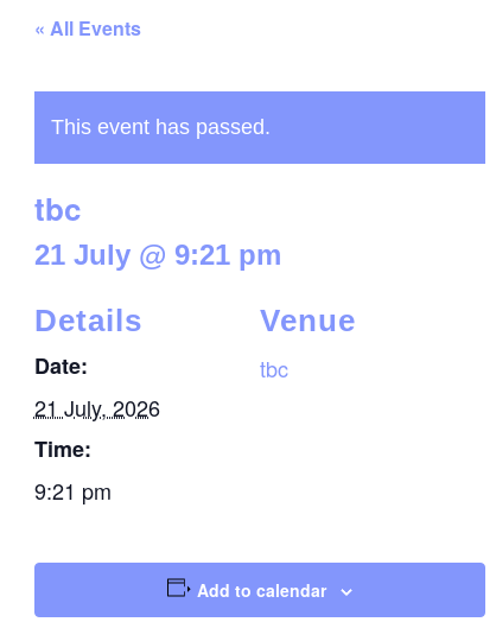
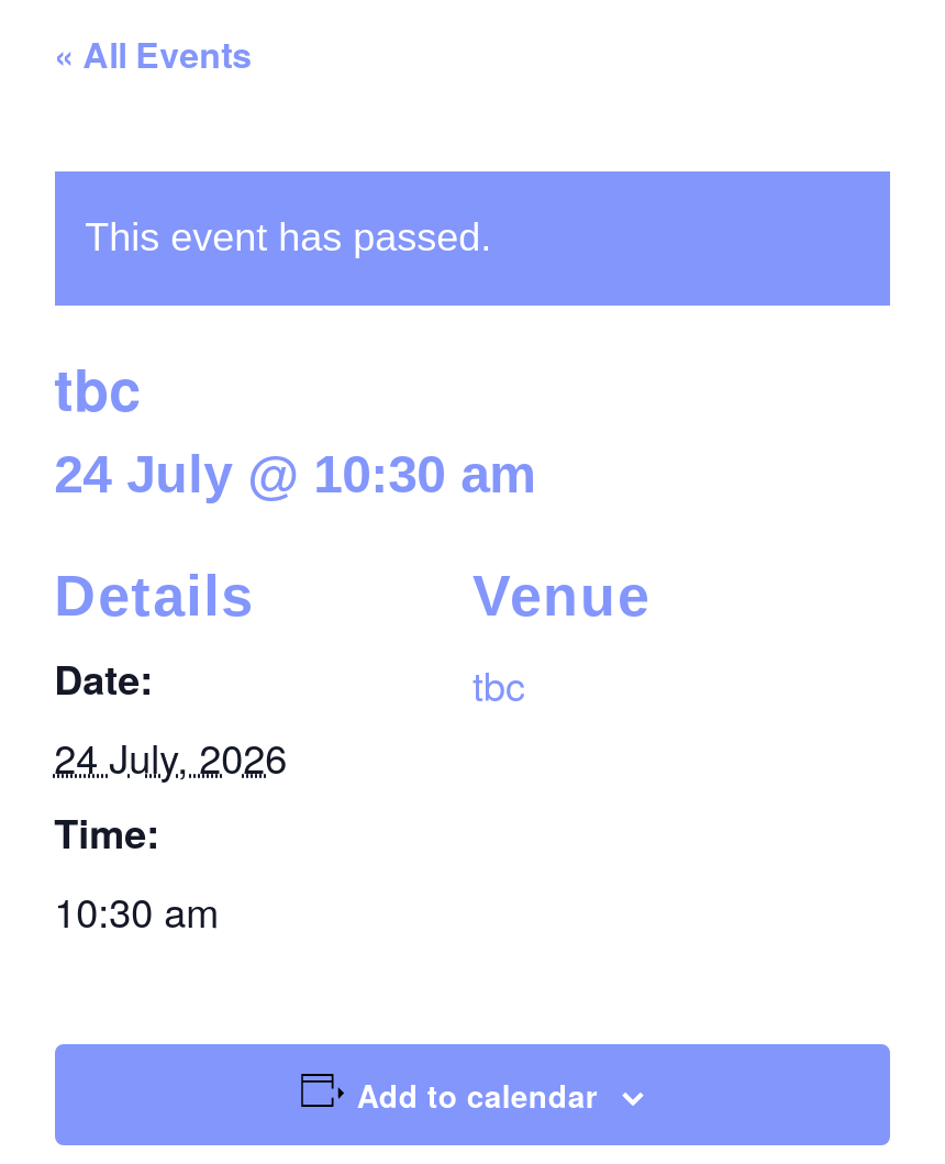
[34,239,281,271] 21 July @ 9:21 pm -> [54,444,535,503] 24 July @ 10:30 am
[34,392,160,423] 21 July, 2026 -> [54,728,287,785] 24 July, 2026
[34,475,111,506] 9:21 pm -> [54,882,219,939] 10:30 am

